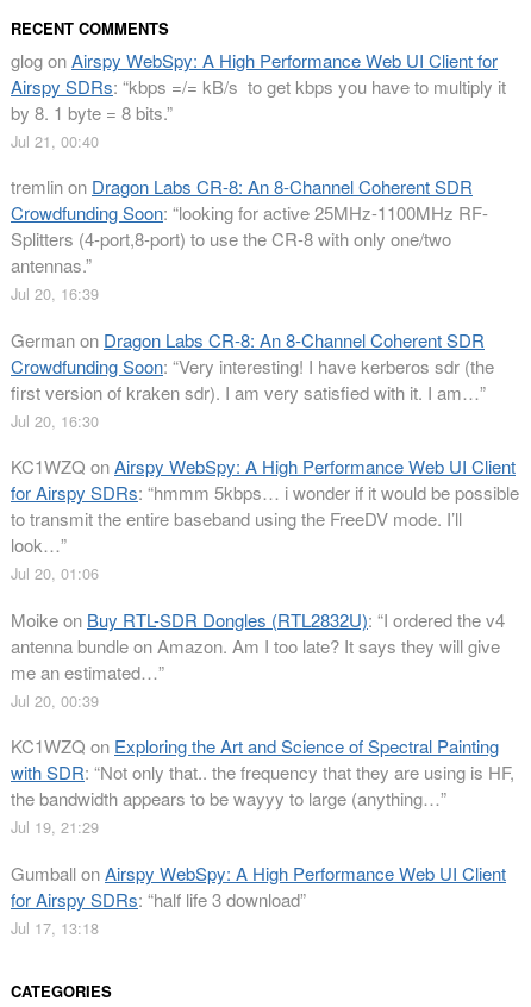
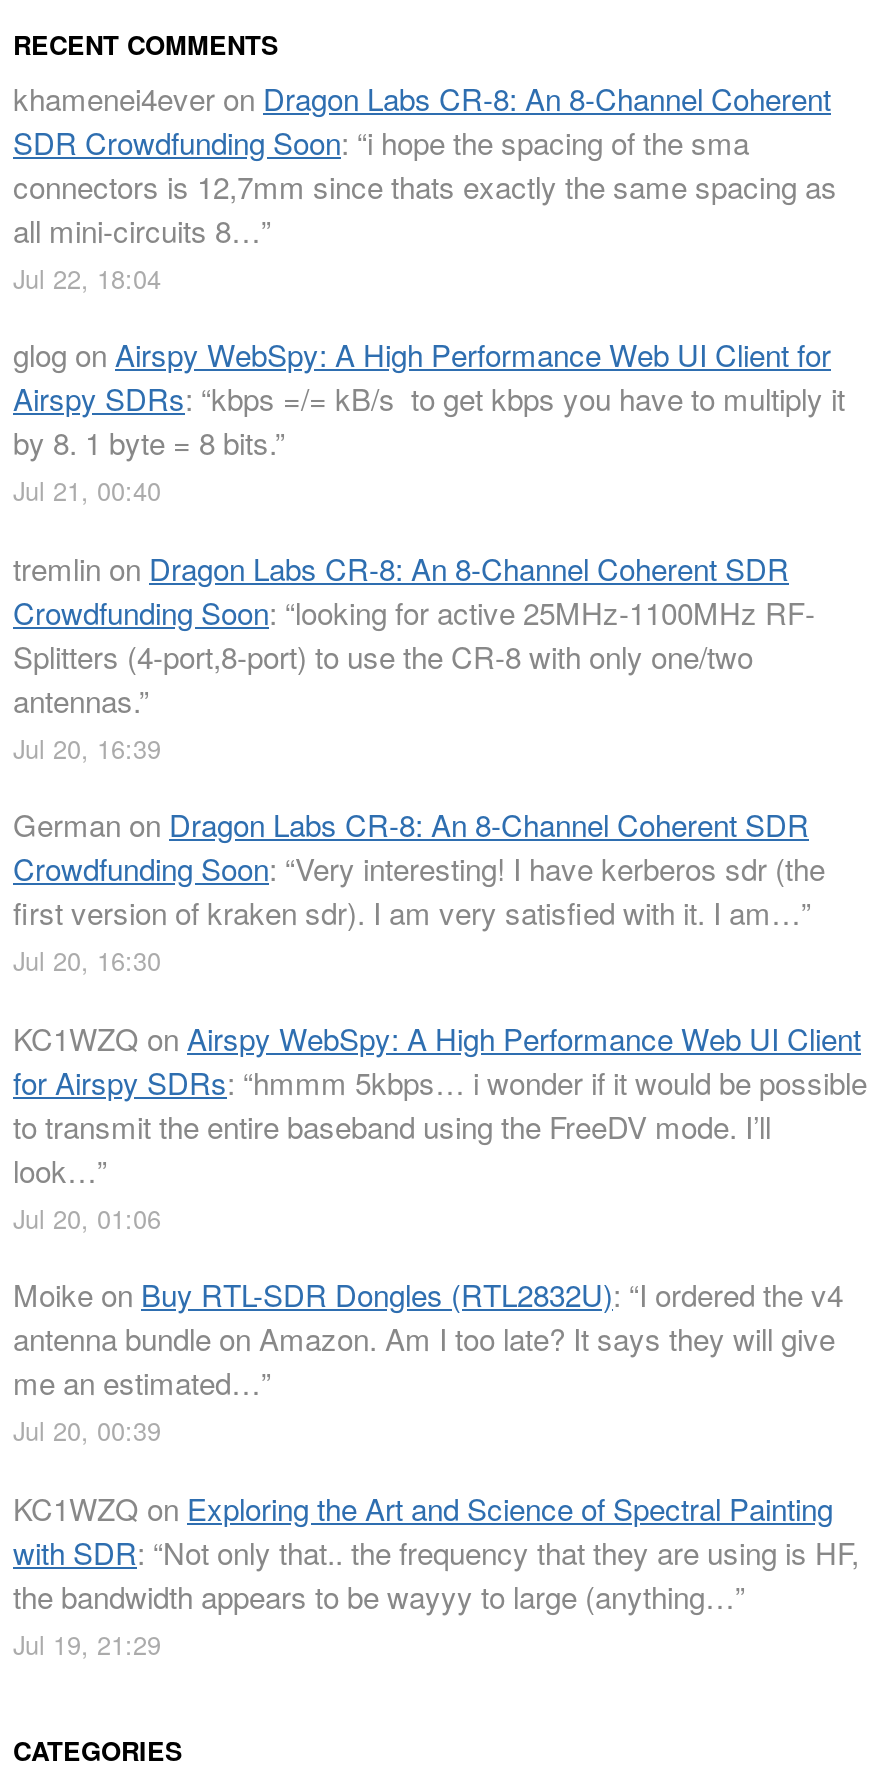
none -> [13,76,837,296] khamenei4ever on Dragon Labs CR-8: An 8-Channel Coherent | SDR Crowdfunding Soon: “i hope the spacing of the sma | connectors is 12,7mm since thats exactly the same spacing as | all mini-circuits 8…” | Jul 22, 18:04
moved [11,47,519,838] -> [13,333,867,1662]: glog on Airspy WebSpy: A High Performance Web UI Client for | Airspy SDRs: “kbps =/= kB/s to get kbps you have to multiply it | by 8. 1 byte = 8 bits.” | ... | the bandwidth appears to be wayyy to large (anything…” | Jul 19, 21:29
[11,860,506,939] Gumball on Airspy WebSpy: A High Performance Web UI Client | for Airspy SDRs: “half life 3 download” | Jul 17, 13:18 -> none

